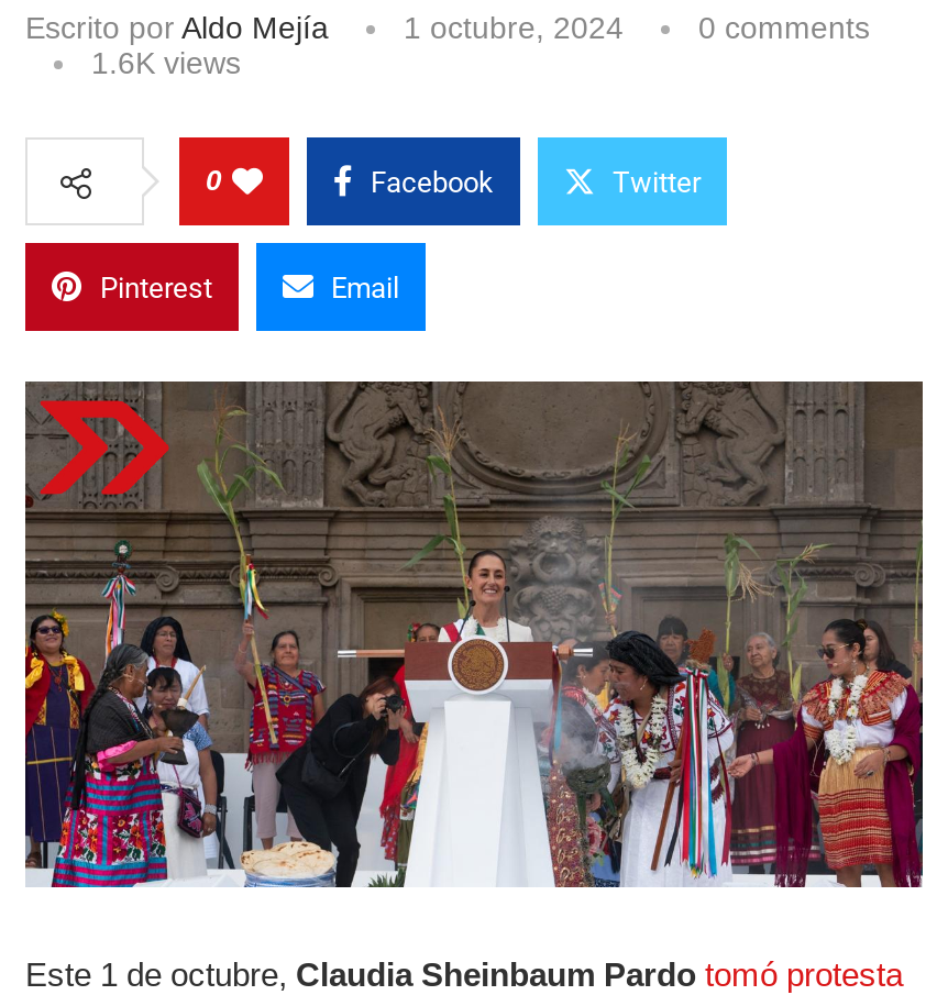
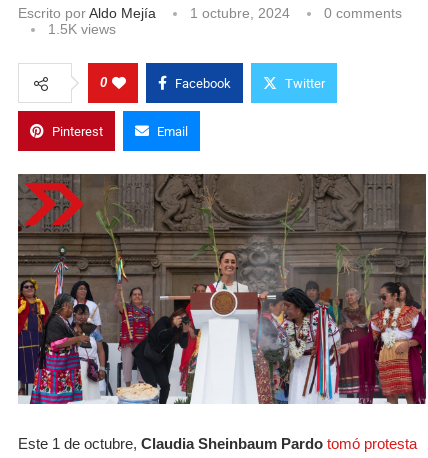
[91,45,241,80] 1.6K views -> [48,21,116,37] 1.5K views

